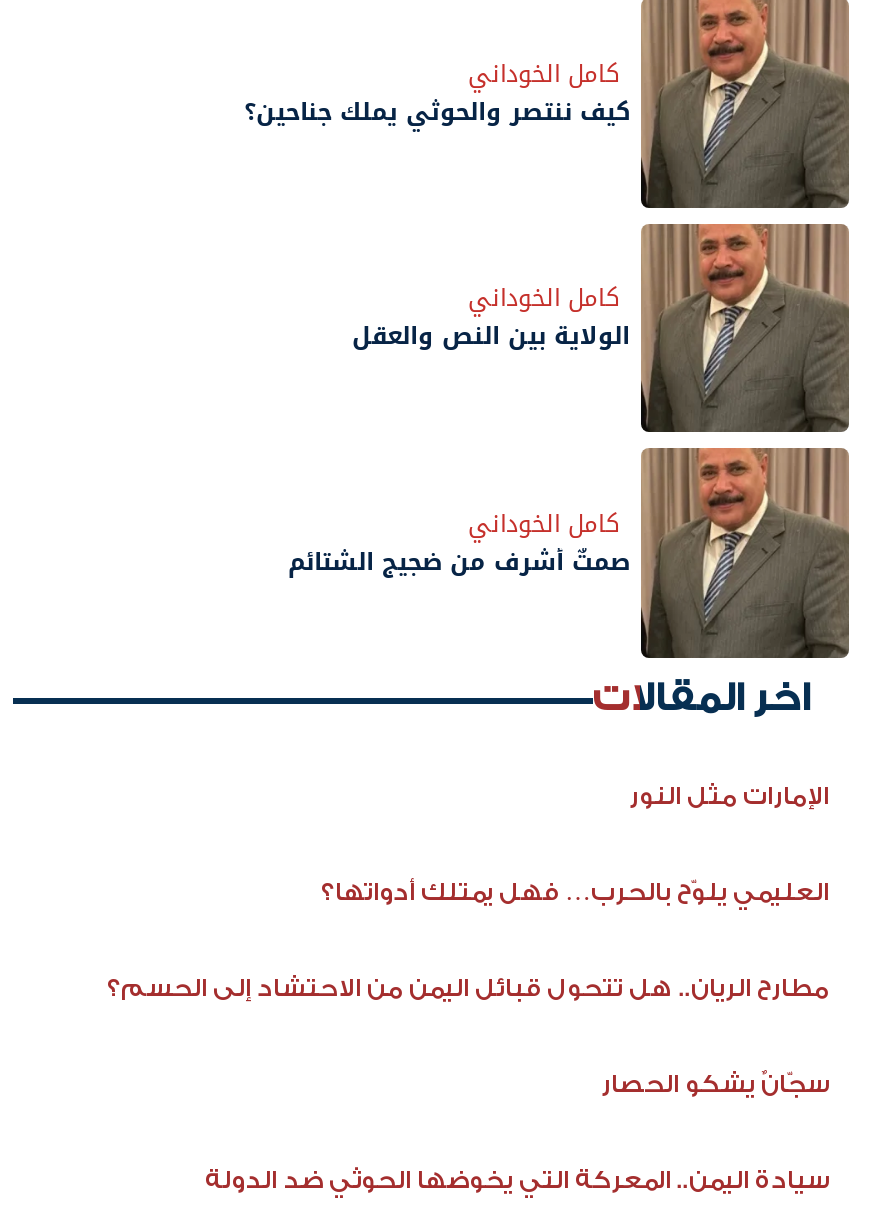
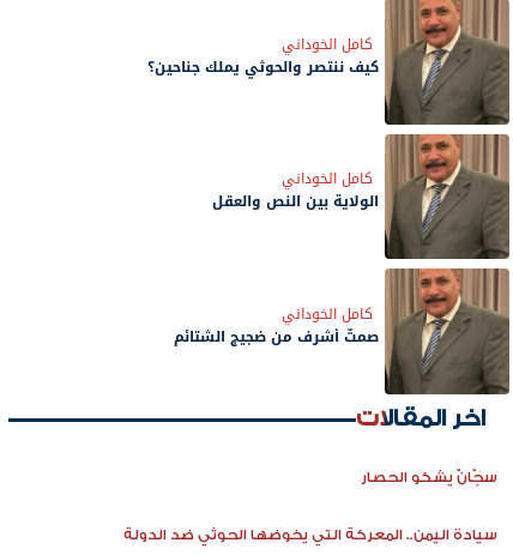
[107,782,829,1002] الإمارات مثل النور | العليمي يلوّح بالحرب… فهل يمتلك أدواتها؟ | مطارح الريان.. هل تتحول قبائل اليمن من الاحتشاد إلى الحسم؟ -> none

